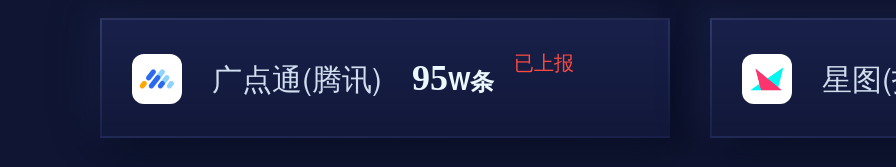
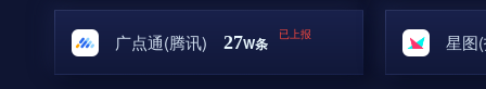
[212,51,574,98] 广点通(腾讯) 95W条 已上报 -> [115,28,311,53] 广点通(腾讯) 27W条 已上报

